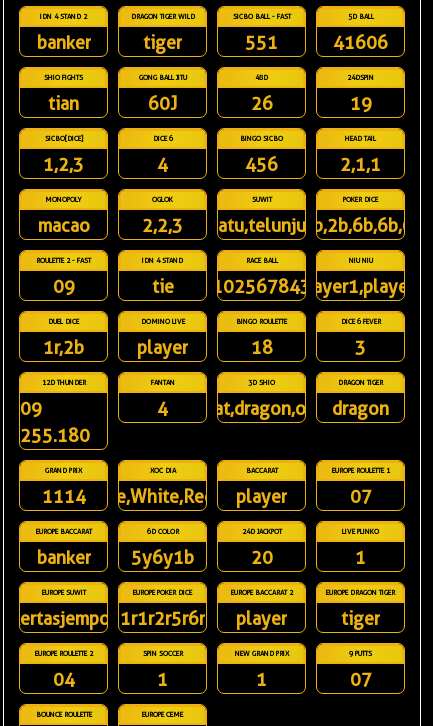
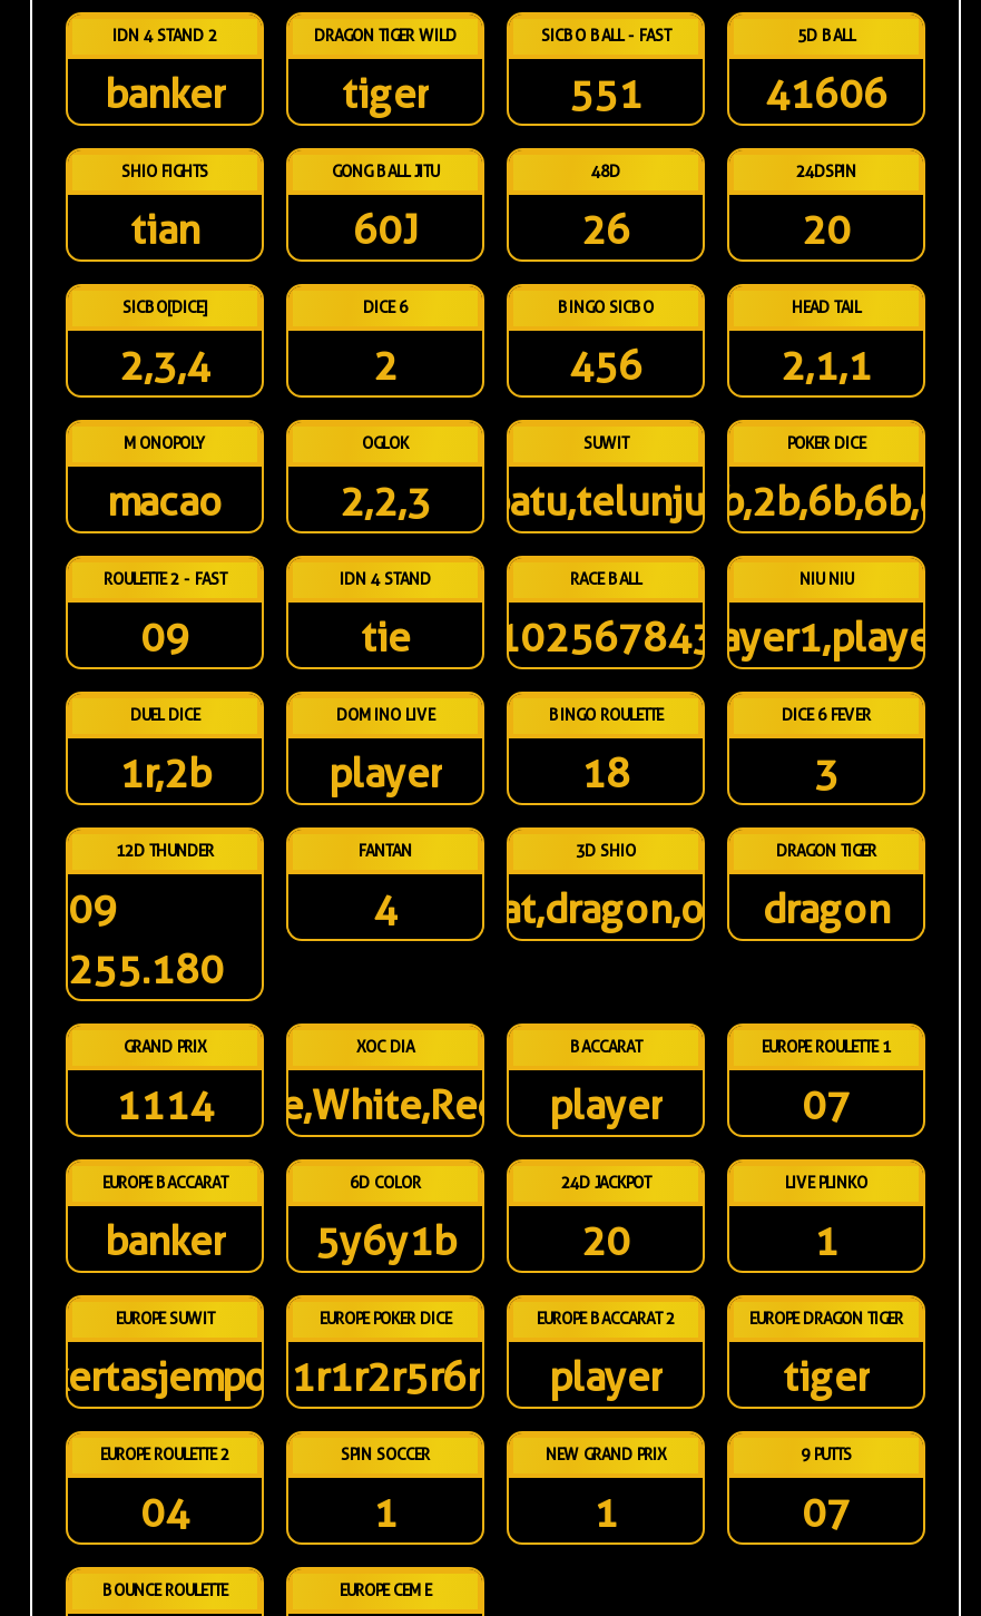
[349,92,371,113] 19 -> [802,205,851,252] 20
[43,153,84,174] 1,2,3 -> [119,341,210,388] 2,3,4
[157,153,168,174] 4 -> [373,341,398,388] 2

